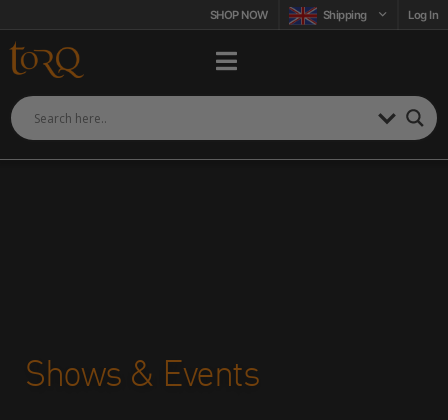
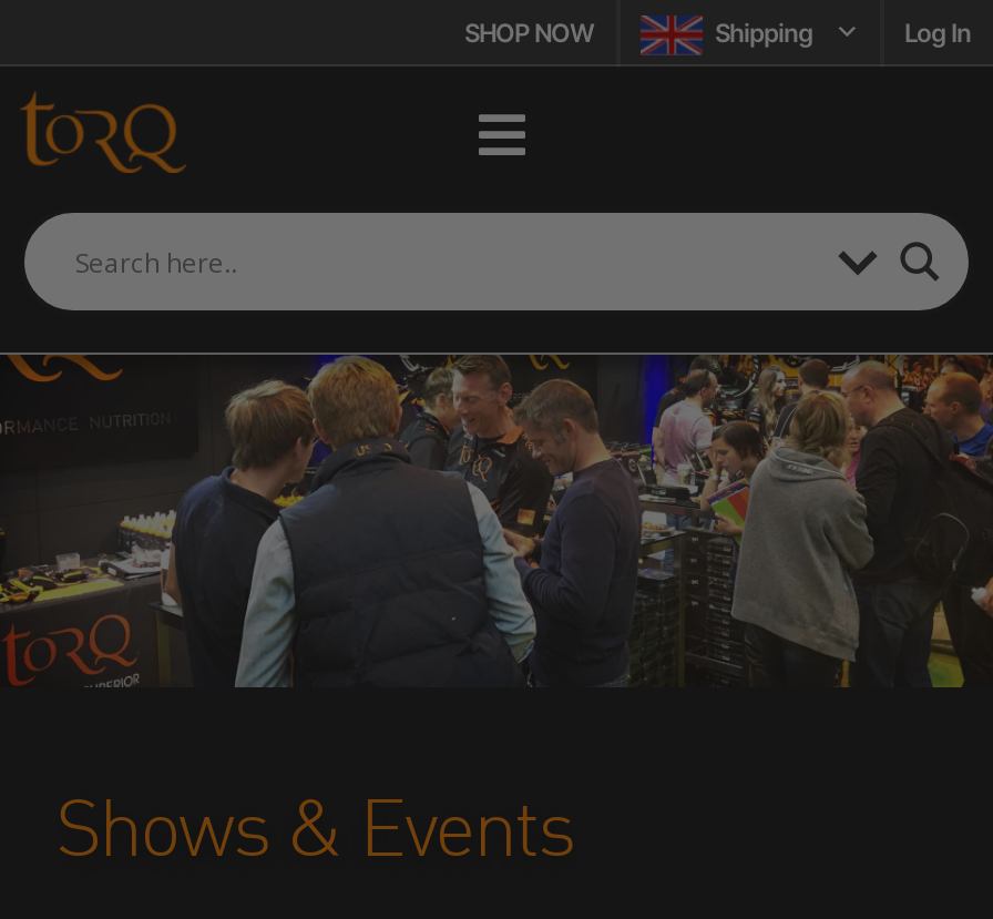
none -> [7,353,986,690] [image]

